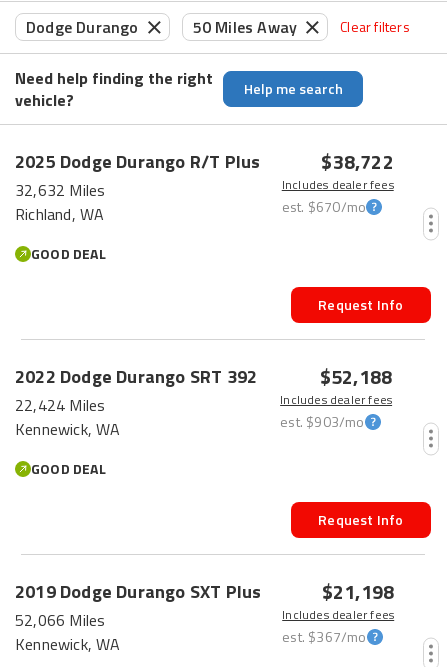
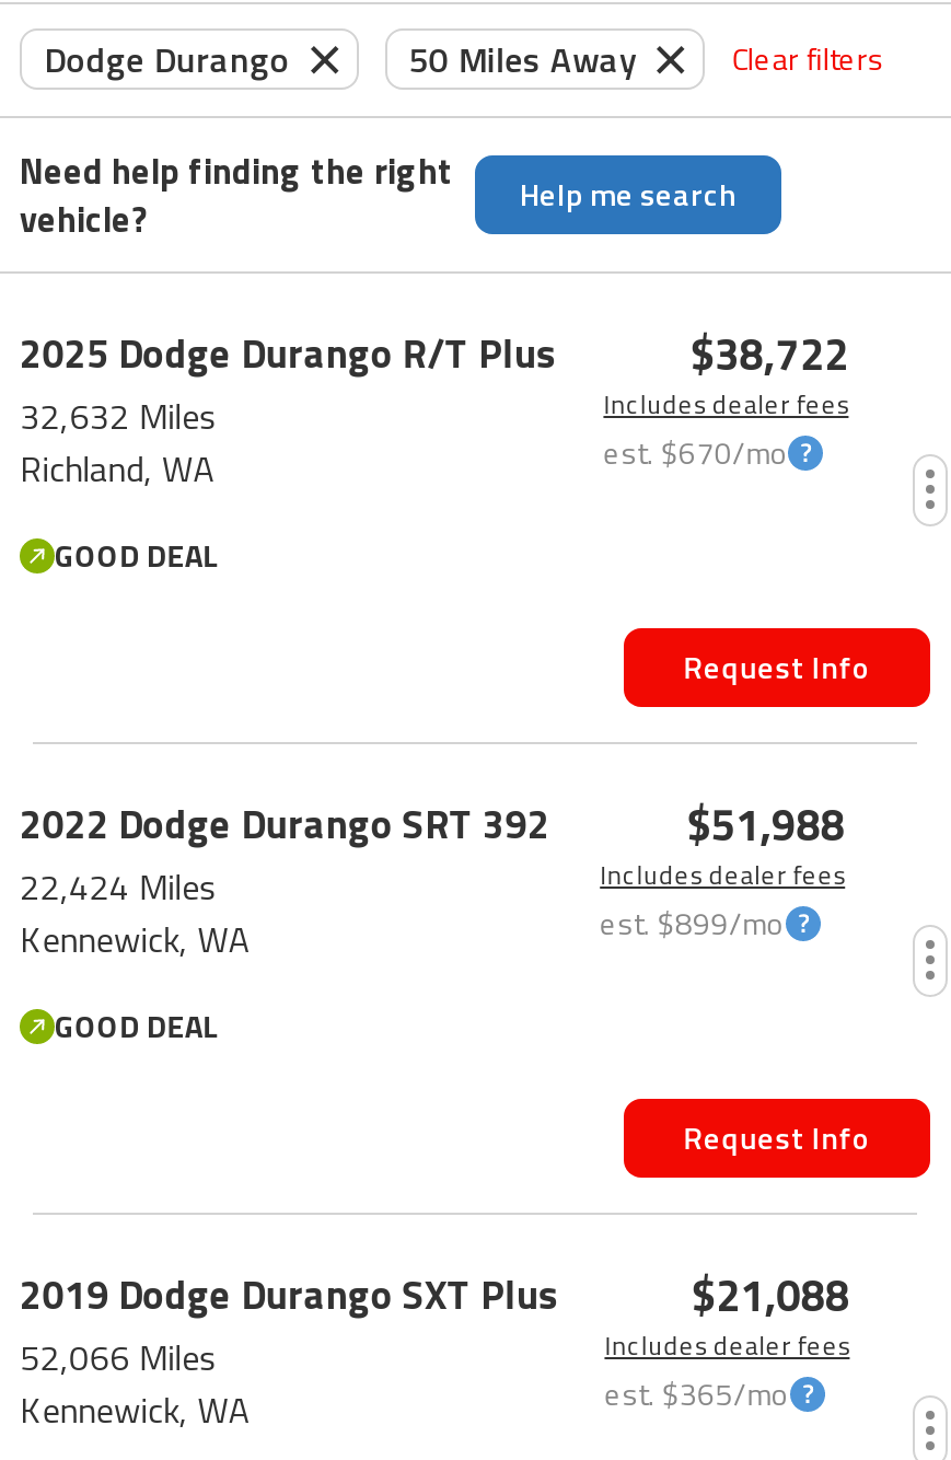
[320,361,392,392] $52,188 -> [687,790,845,858] $51,988
[280,410,364,431] est. $903/mo -> [600,899,785,945] est. $899/mo
[322,576,394,607] $21,198 -> [691,1261,850,1329] $21,088
[282,625,367,646] est. $367/mo -> [605,1369,789,1415] est. $365/mo

